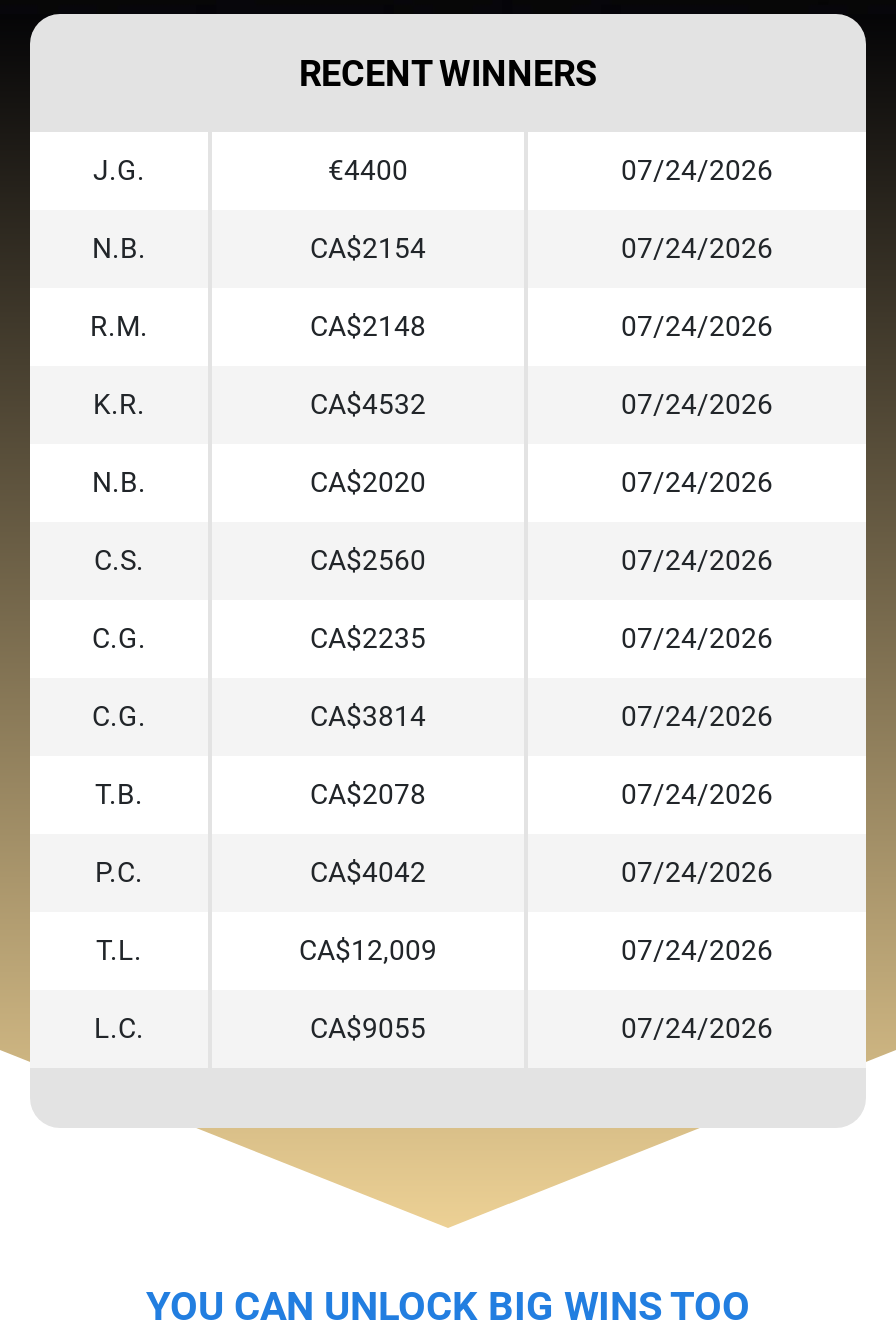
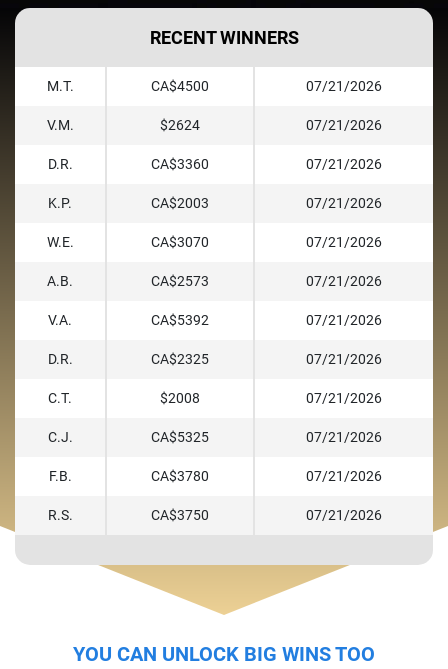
[93,155,773,187] J.G. | €4400 | 07/24/2026 -> [46,78,382,94] M.T. | CA$4500 | 07/21/2026
[92,233,773,265] N.B. | CA$2154 | 07/24/2026 -> [46,117,382,133] V.M. | $2624 | 07/21/2026
[90,311,773,343] R.M. | CA$2148 | 07/24/2026 -> [47,156,382,172] D.R. | CA$3360 | 07/21/2026
[93,389,773,421] K.R. | CA$4532 | 07/24/2026 -> [48,195,382,211] K.P. | CA$2003 | 07/21/2026
[92,467,773,499] N.B. | CA$2020 | 07/24/2026 -> [46,234,382,250] W.E. | CA$3070 | 07/21/2026
[94,545,773,577] C.S. | CA$2560 | 07/24/2026 -> [47,273,382,289] A.B. | CA$2573 | 07/21/2026
[92,623,773,655] C.G. | CA$2235 | 07/24/2026 -> [48,312,382,328] V.A. | CA$5392 | 07/21/2026
[92,701,773,733] C.G. | CA$3814 | 07/24/2026 -> [47,351,382,367] D.R. | CA$2325 | 07/21/2026
[95,779,773,811] T.B. | CA$2078 | 07/24/2026 -> [48,390,382,406] C.T. | $2008 | 07/21/2026
[95,857,773,889] P.C. | CA$4042 | 07/24/2026 -> [47,429,382,445] C.J. | CA$5325 | 07/21/2026
[96,935,773,967] T.L. | CA$12,009 | 07/24/2026 -> [48,468,382,484] F.B. | CA$3780 | 07/21/2026
[94,1013,773,1045] L.C. | CA$9055 | 07/24/2026 -> [47,507,382,523] R.S. | CA$3750 | 07/21/2026

